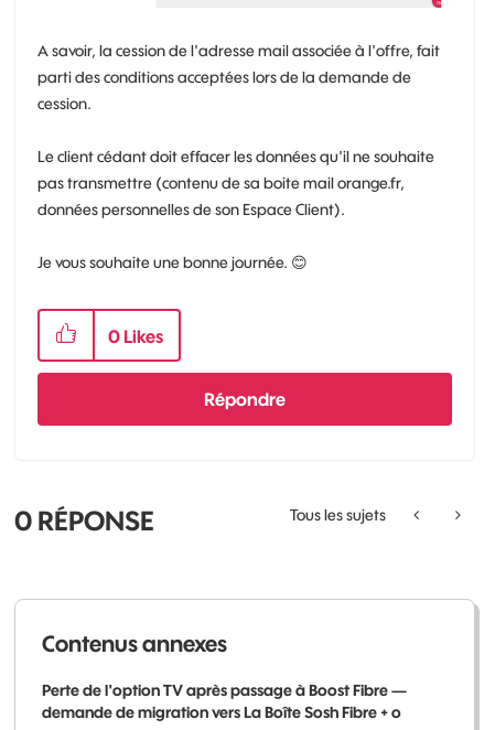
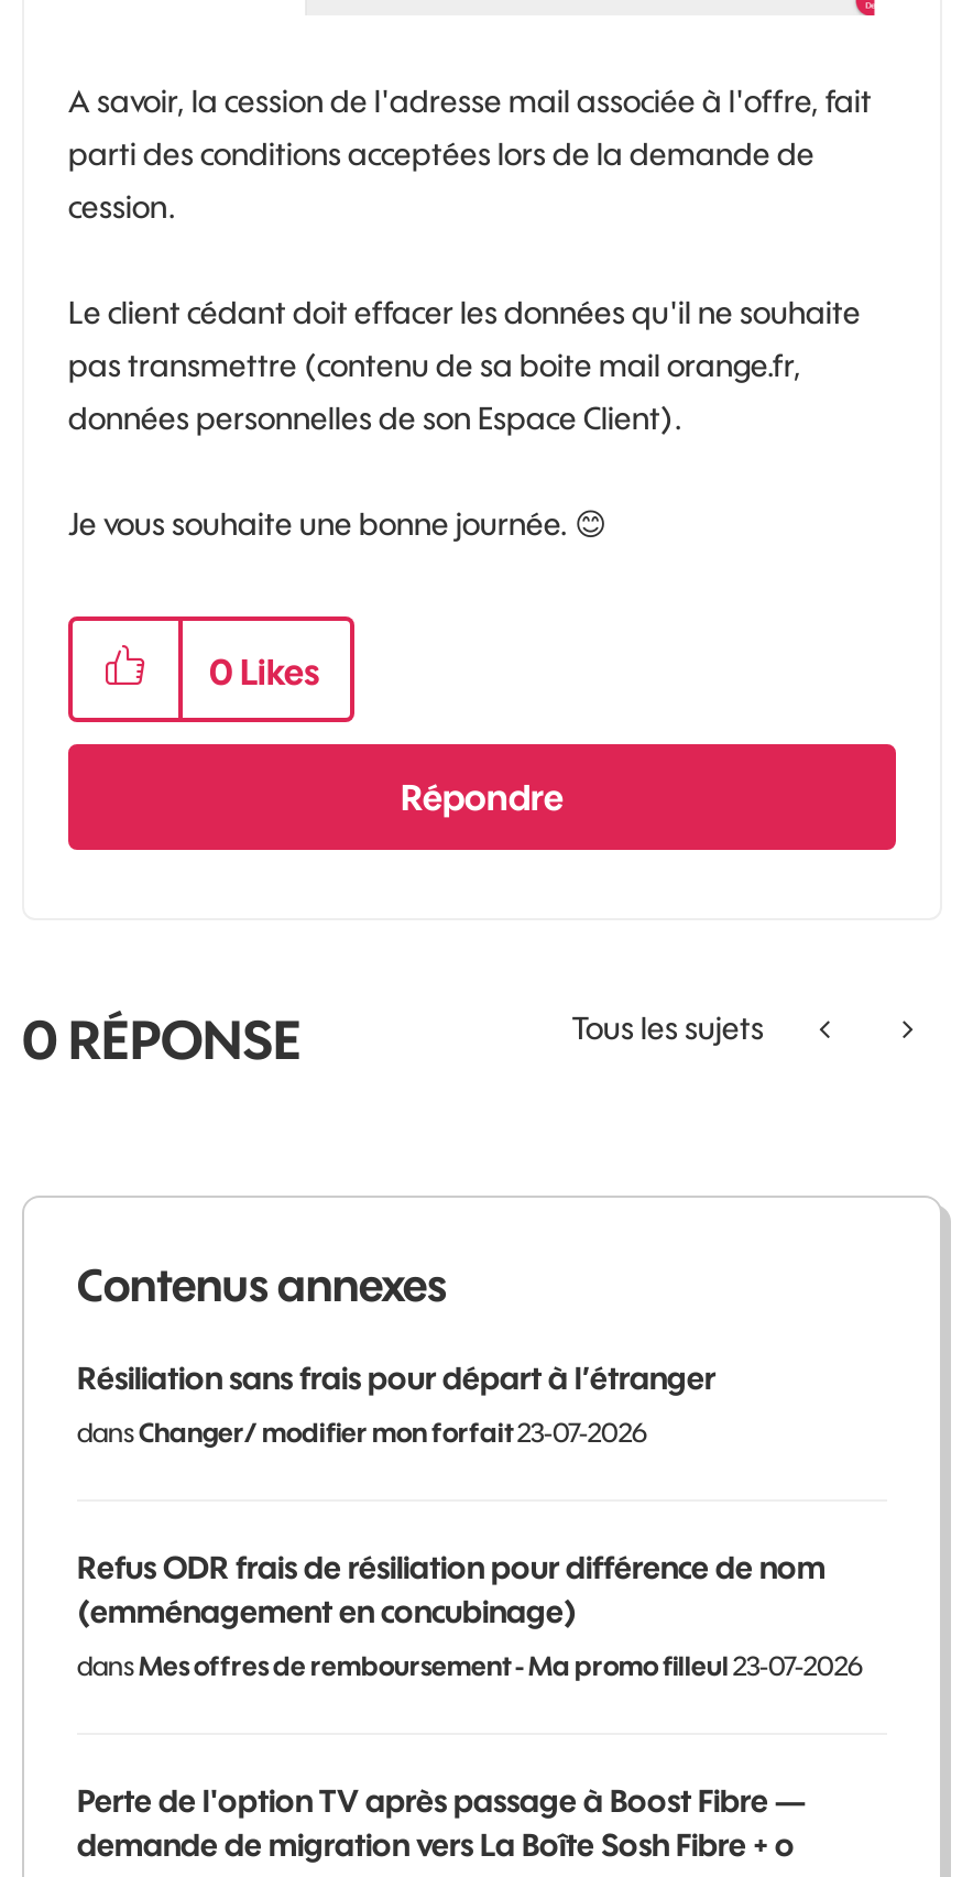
none -> [77,1359,863,1683] Résiliation sans frais pour départ à l’étranger | dansChanger/ modifier mon forfait 23-07-2026 | Refus ODR frais de résiliation pour différence de nom | (emménagement en concubinage) | dansMes offres de remboursement - Ma promo filleul 23-07-2026

